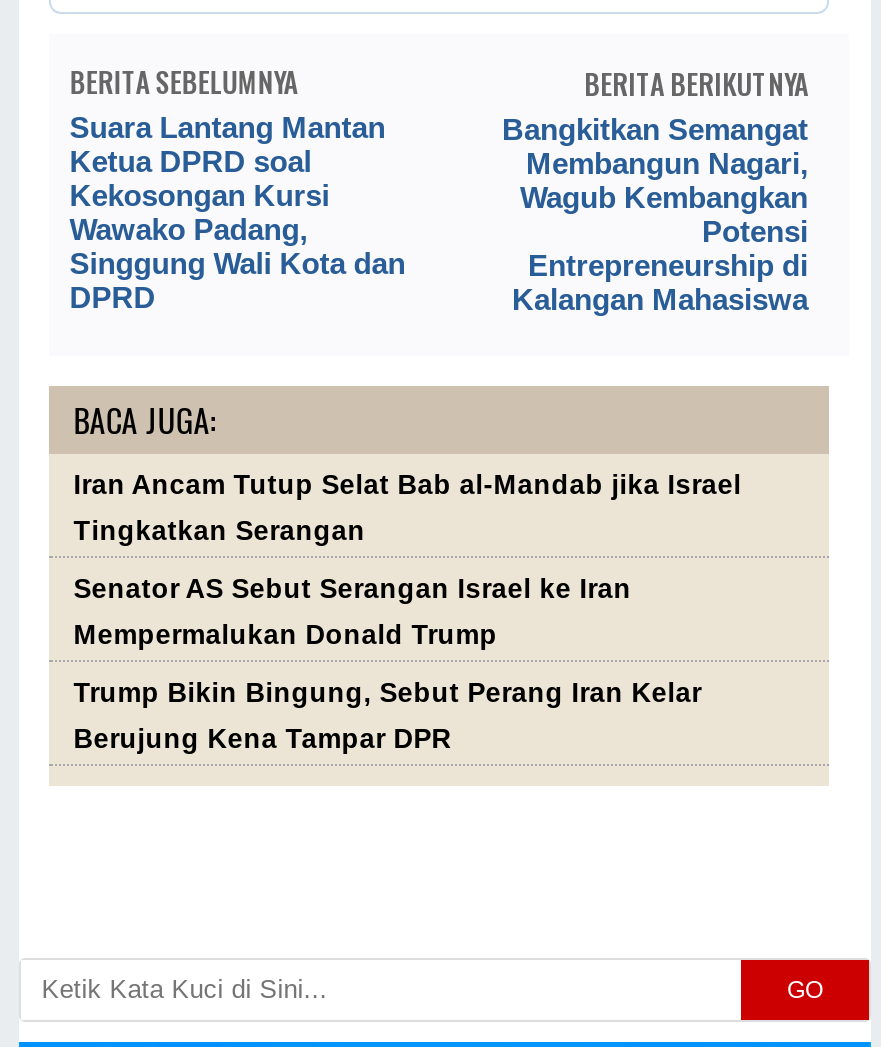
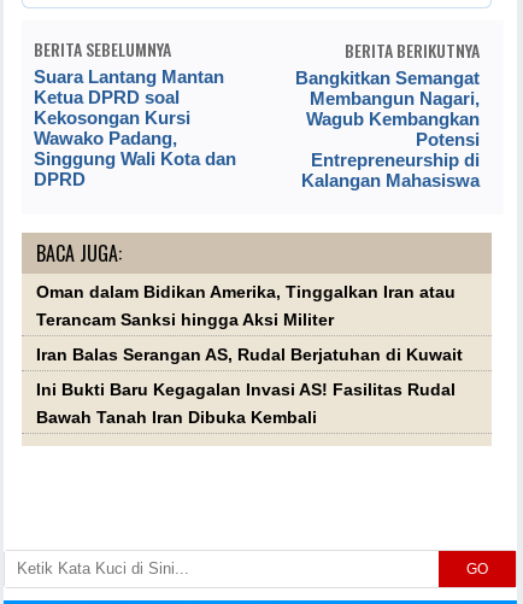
[73,470,741,754] Iran Ancam Tutup Selat Bab al-Mandab jika Israel | Tingkatkan Serangan | Senator AS Sebut Serangan Israel ke Iran | Mempermalukan Donald Trump | Trump Bikin Bingung, Sebut Perang Iran Kelar | Berujung Kena Tampar DPR -> [36,283,463,427] Oman dalam Bidikan Amerika, Tinggalkan Iran atau | Terancam Sanksi hingga Aksi Militer | Iran Balas Serangan AS, Rudal Berjatuhan di Kuwait | Ini Bukti Baru Kegagalan Invasi AS! Fasilitas Rudal | Bawah Tanah Iran Dibuka Kembali

